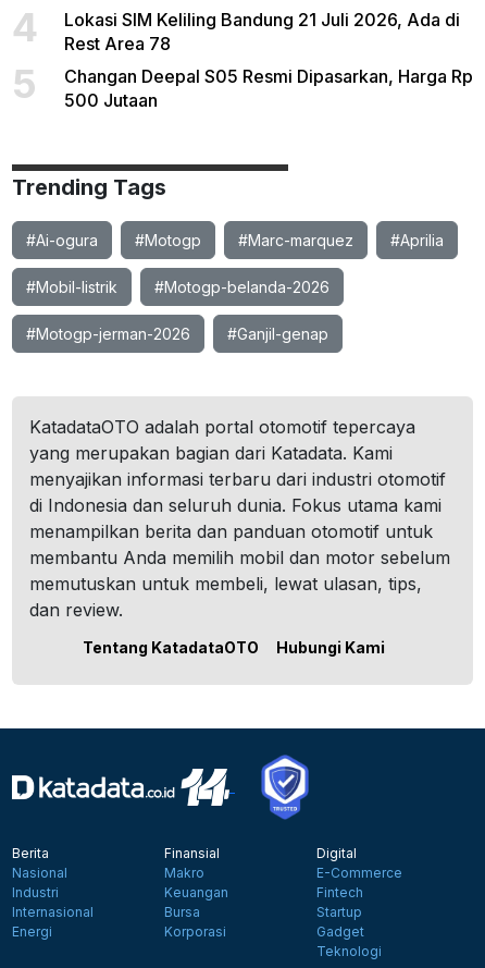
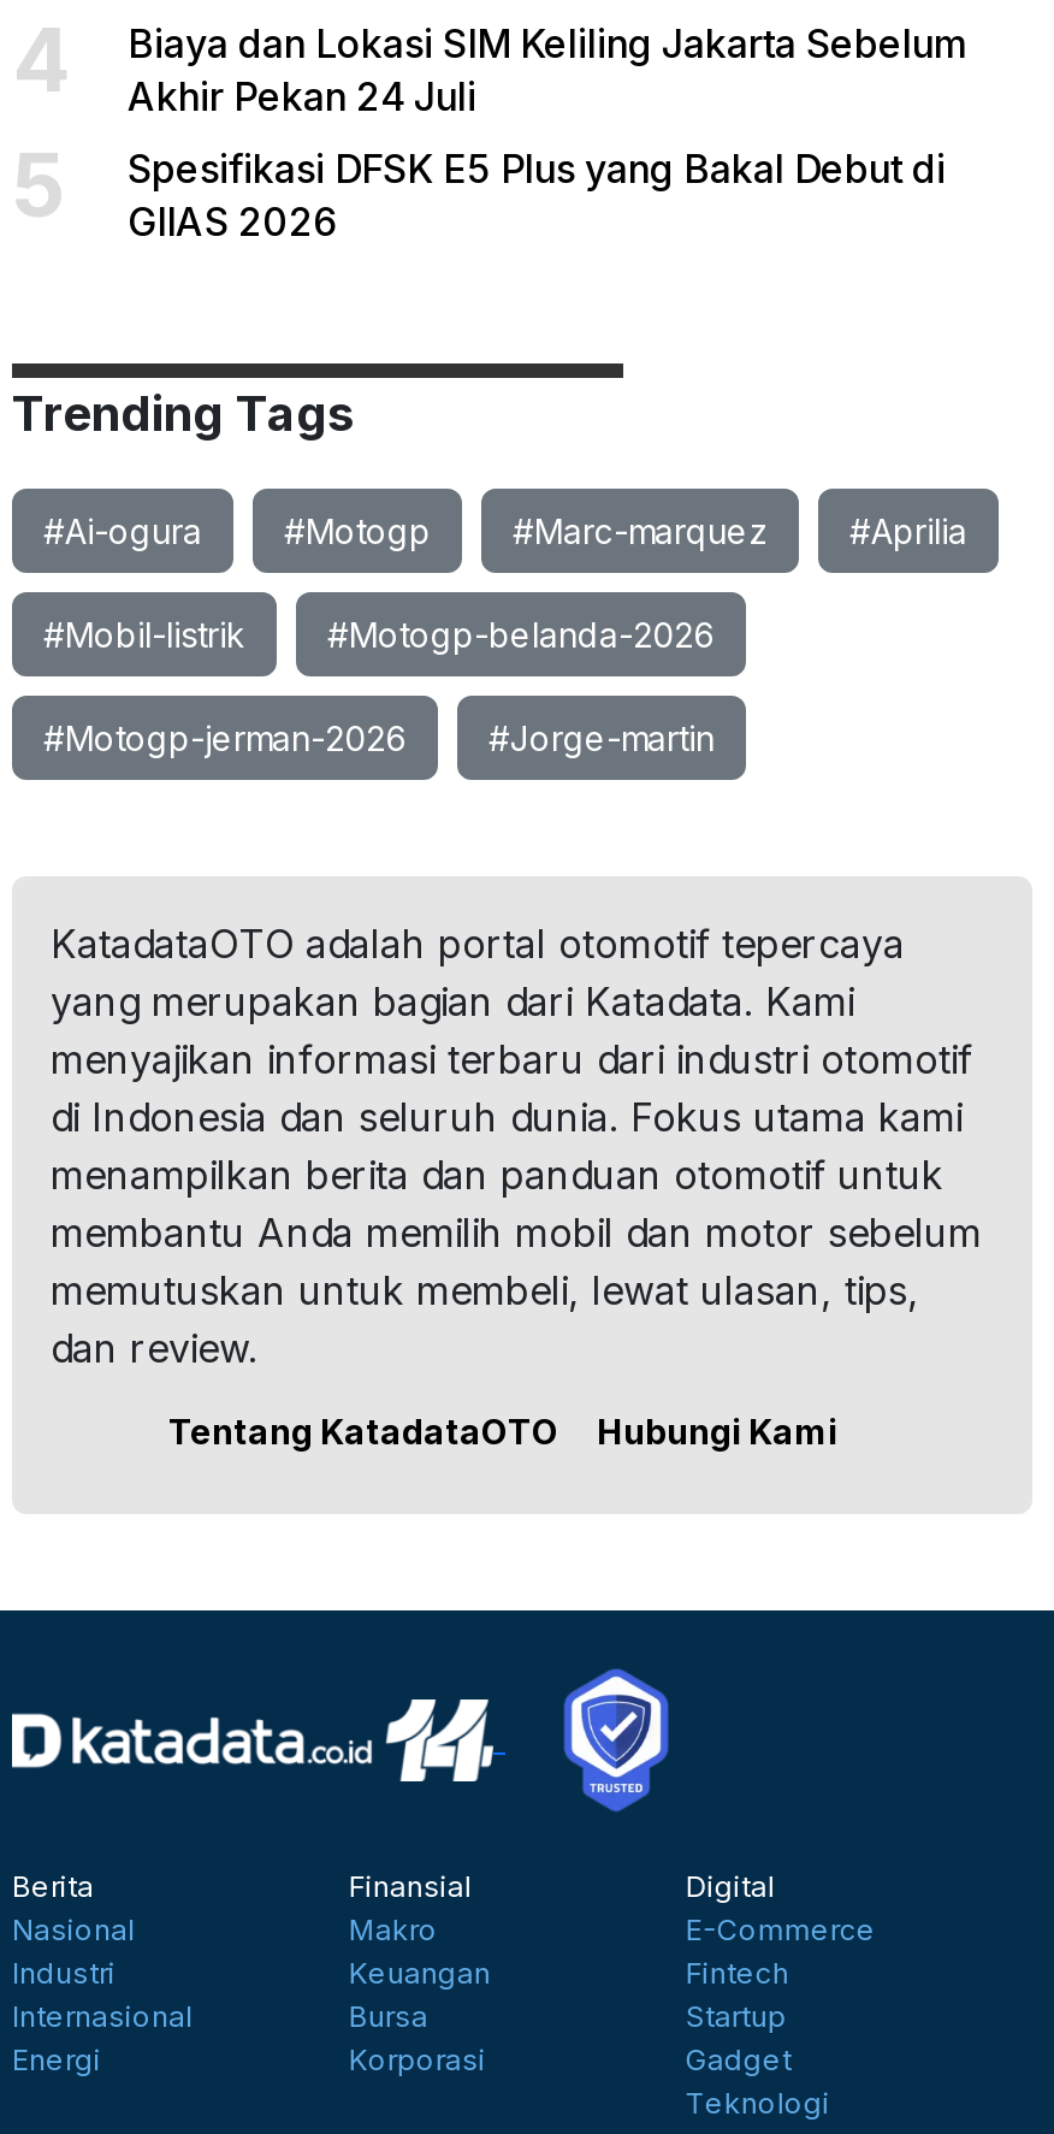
[64,9,460,54] Lokasi SIM Keliling Bandung 21 Juli 2026, Ada di | Rest Area 78 -> [128,19,967,120] Biaya dan Lokasi SIM Keliling Jakarta Sebelum | Akhir Pekan 24 Juli
[64,65,473,111] Changan Deepal S05 Resmi Dipasarkan, Harga Rp | 500 Jutaan -> [128,144,946,246] Spesifikasi DFSK E5 Plus yang Bakal Debut di | GIIAS 2026
[227,324,328,343] #Ganjil-genap -> [488,717,715,758] #Jorge-martin

